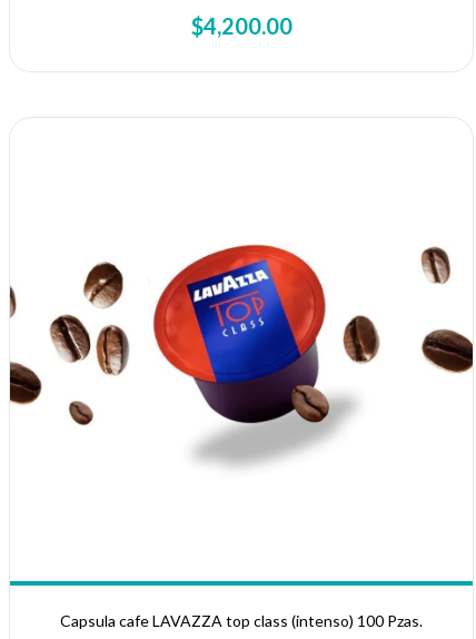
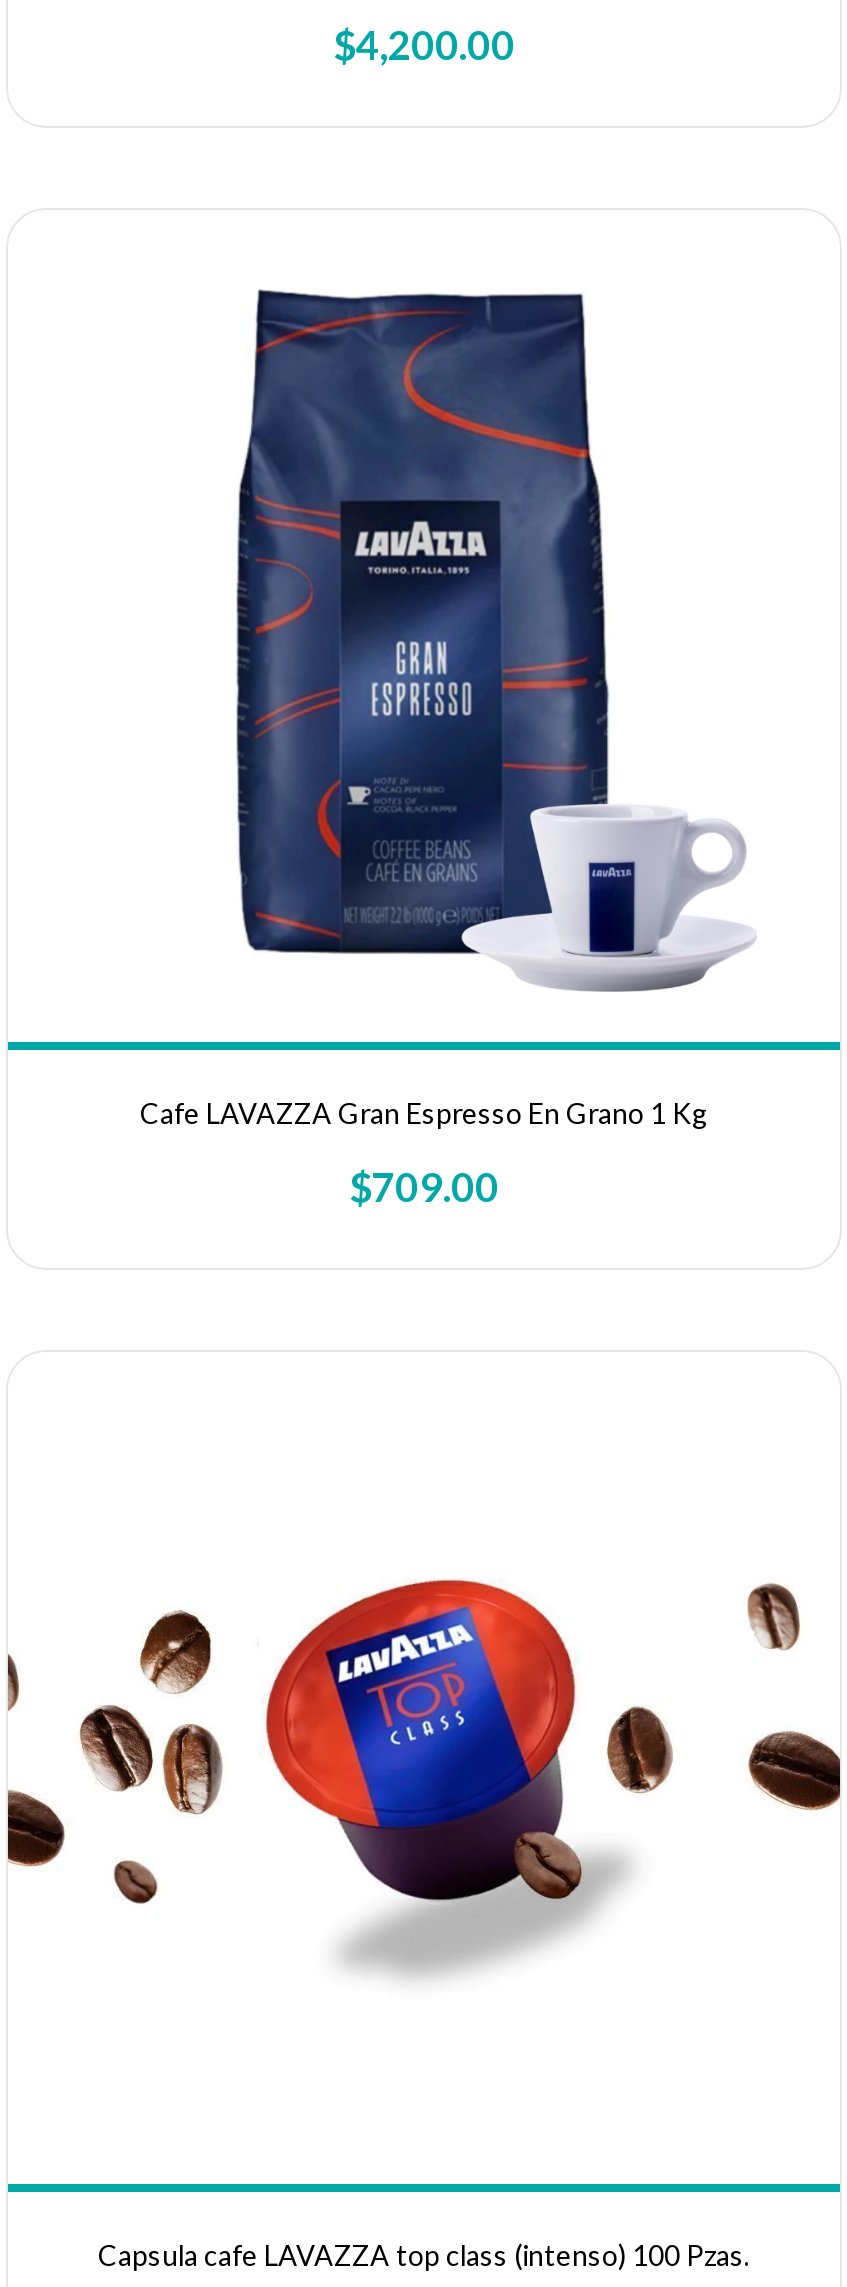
none -> [140,1095,708,1209] Cafe LAVAZZA Gran Espresso En Grano 1 Kg | $709.00
none -> [234,288,754,994] [image]

